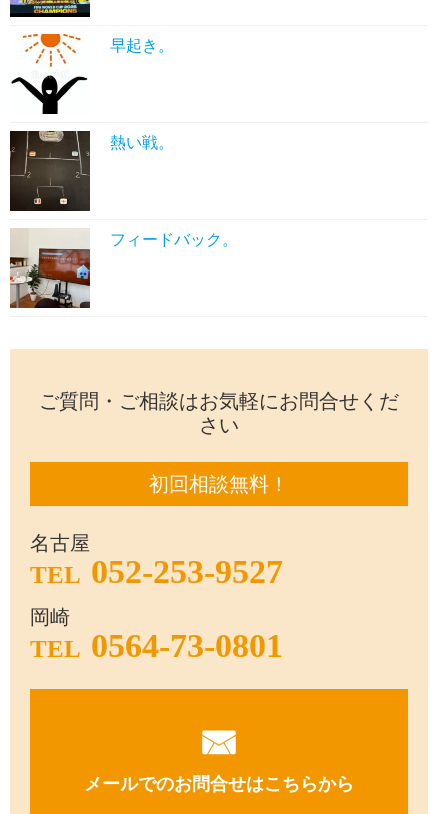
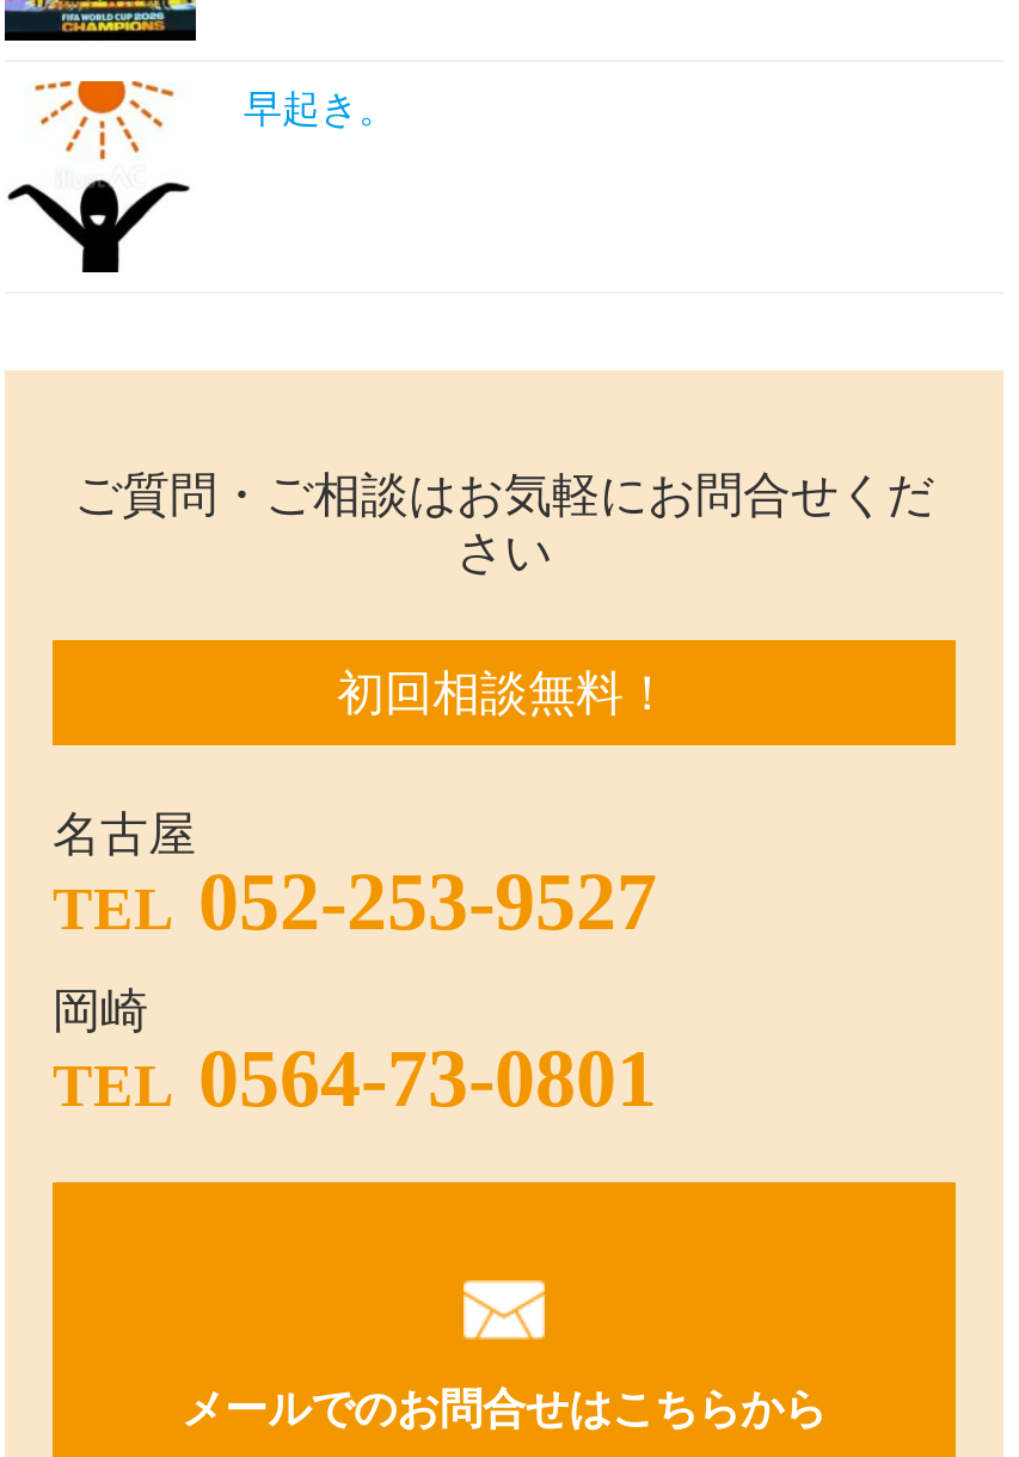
[9,130,174,211] [image] | 熱い戦。 -> none
[9,231,238,309] [image] | フィードバック。 -> none

